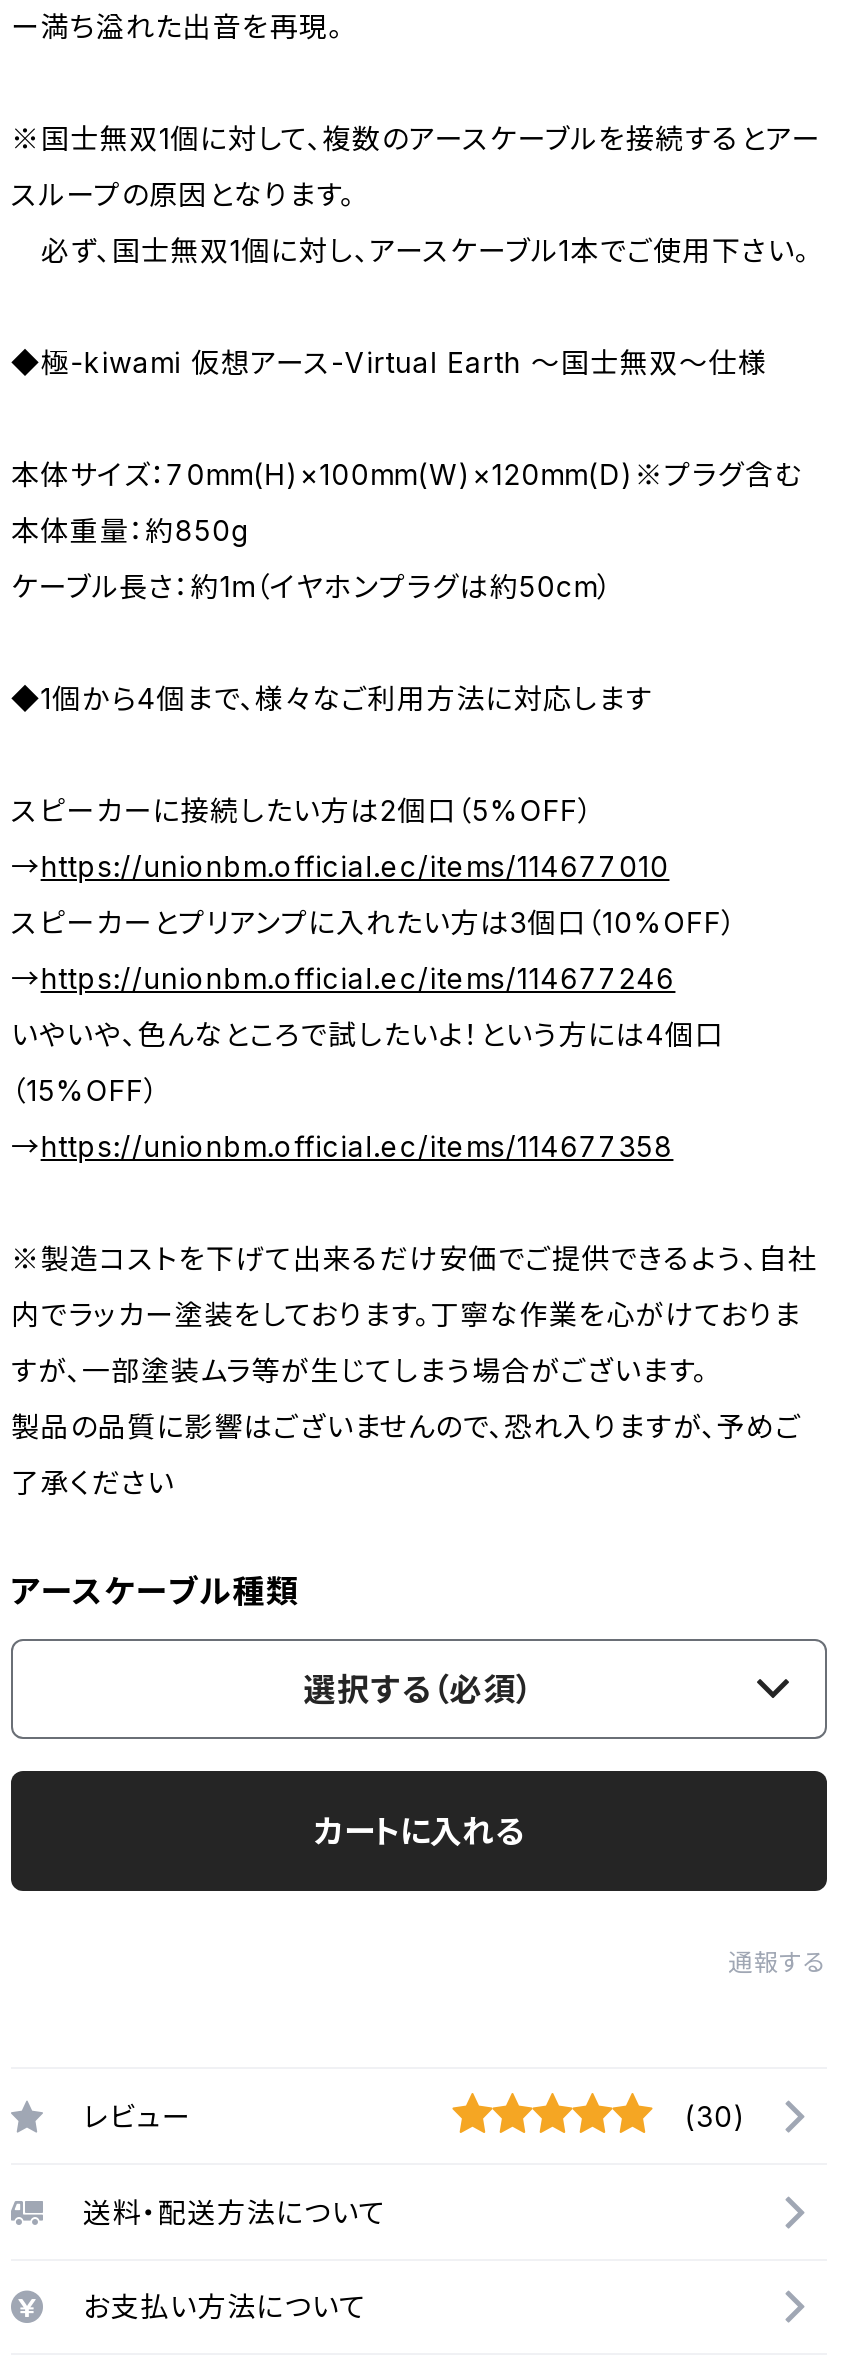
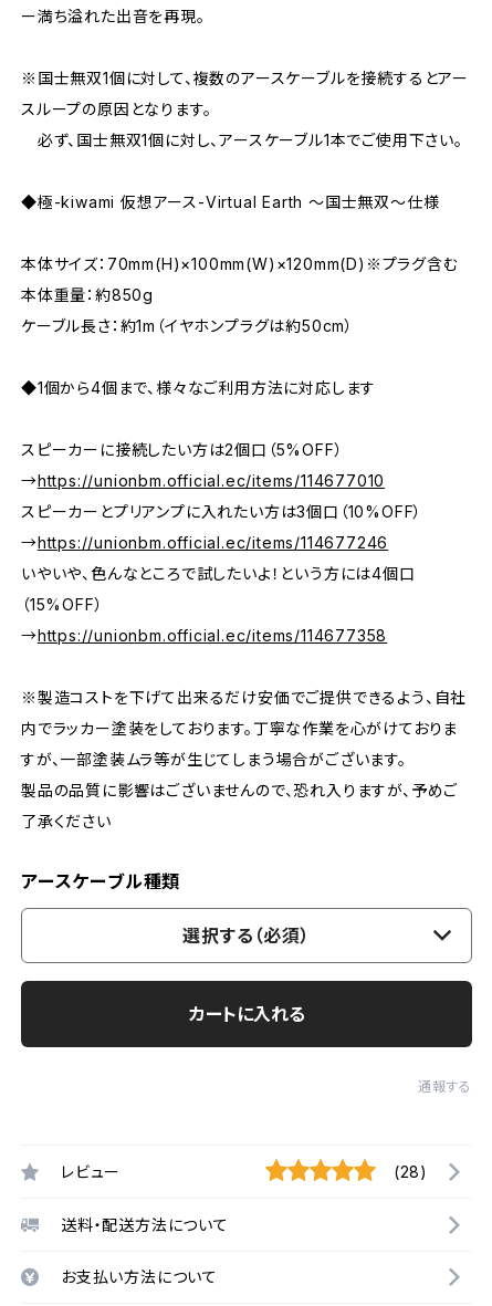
[685,2098,747,2132] (30) -> [393,1162,428,1180] (28)

